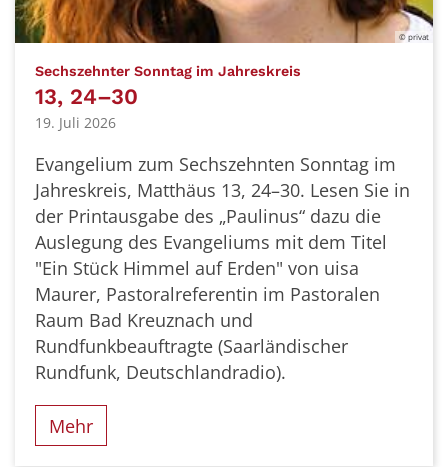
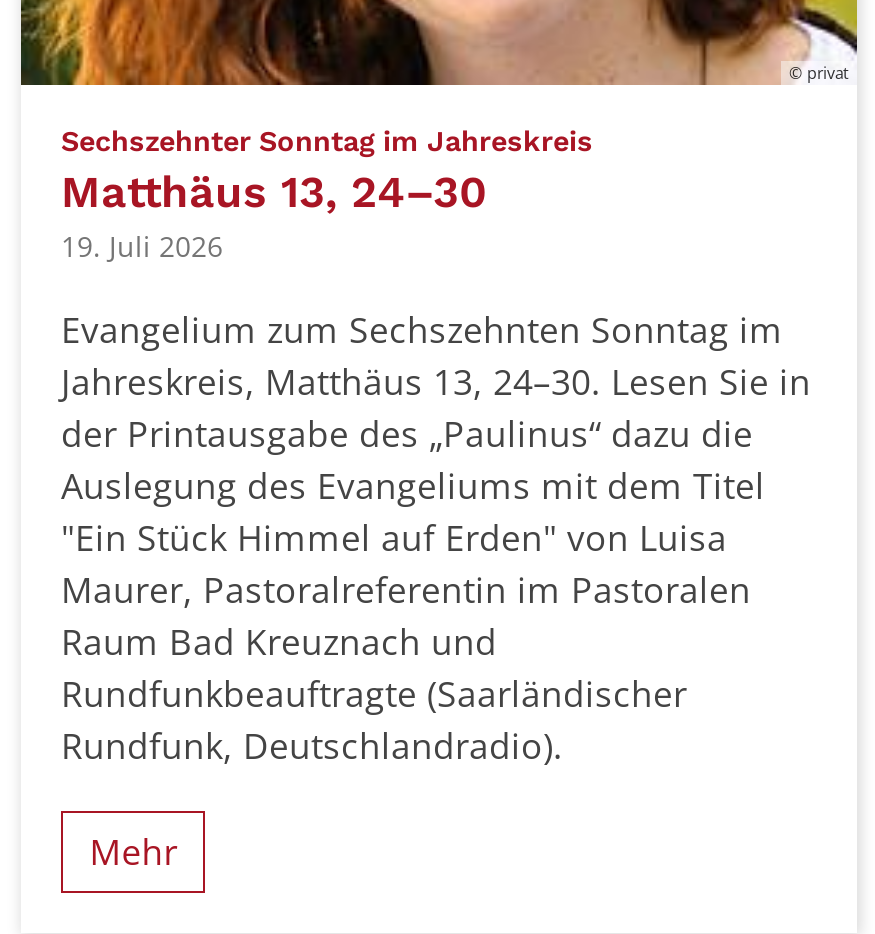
[35,83,138,108] 13, 24–30 -> [61,167,487,217] Matthäus 13, 24–30
[35,256,359,280] "Ein Stück Himmel auf Erden" von uisa -> [61,512,727,560] "Ein Stück Himmel auf Erden" von Luisa

